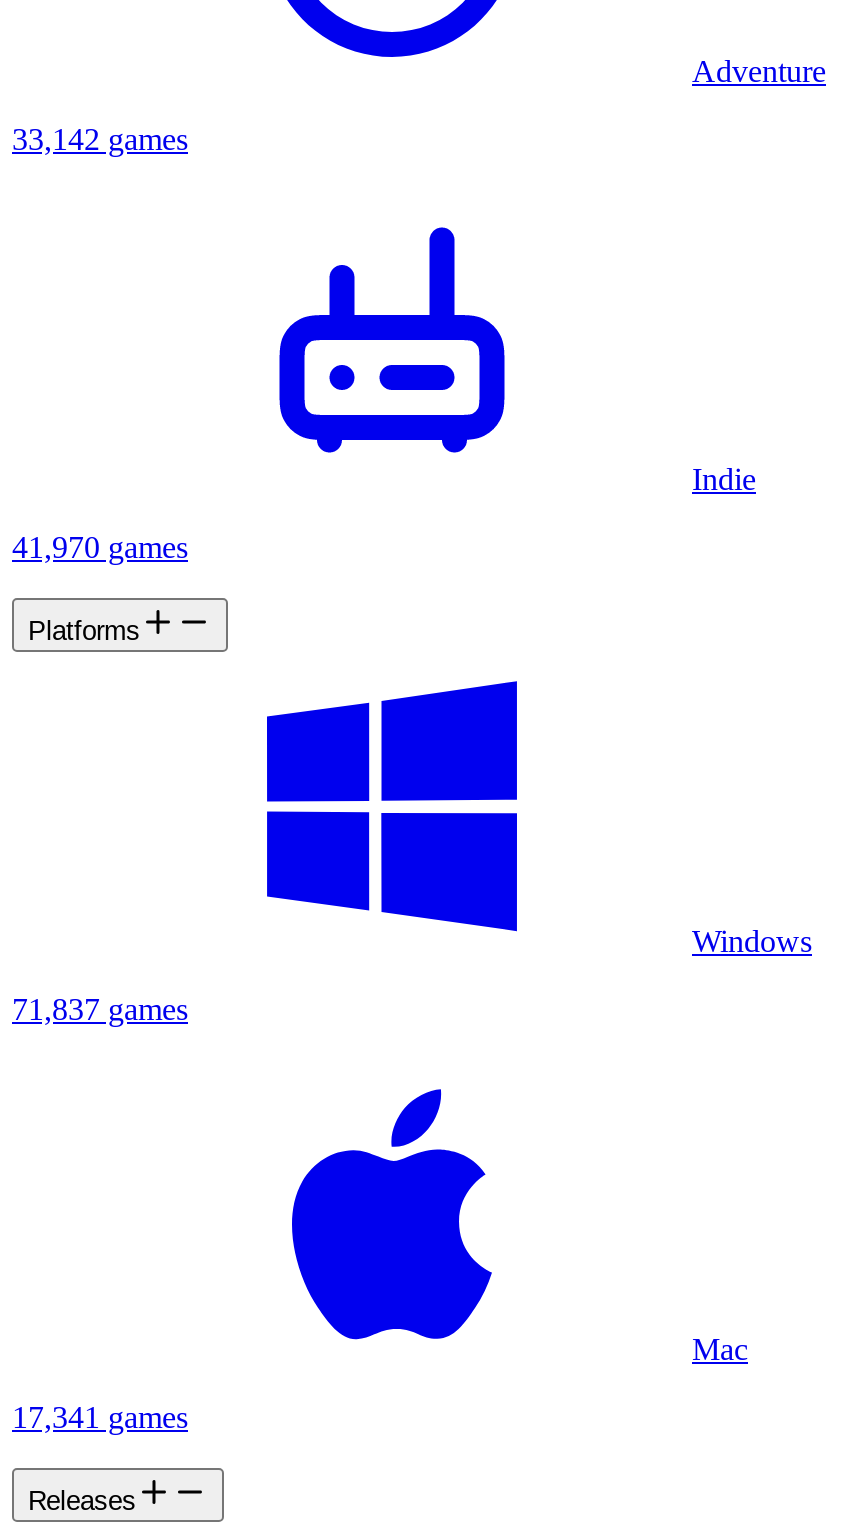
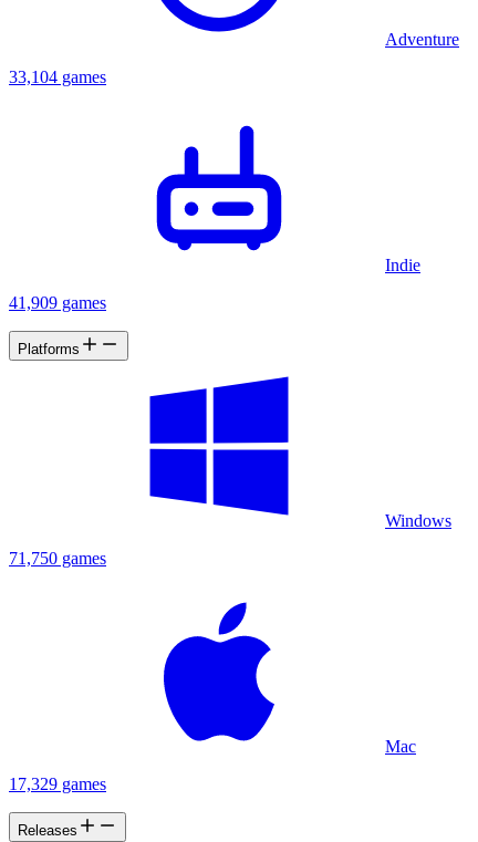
[12,122,188,156] 33,142 games -> [9,67,106,86] 33,104 games
[12,530,188,564] 41,970 games -> [9,293,106,312] 41,909 games
[12,992,188,1026] 71,837 games -> [9,549,106,567] 71,750 games
[12,1400,188,1434] 17,341 games -> [9,774,106,793] 17,329 games

